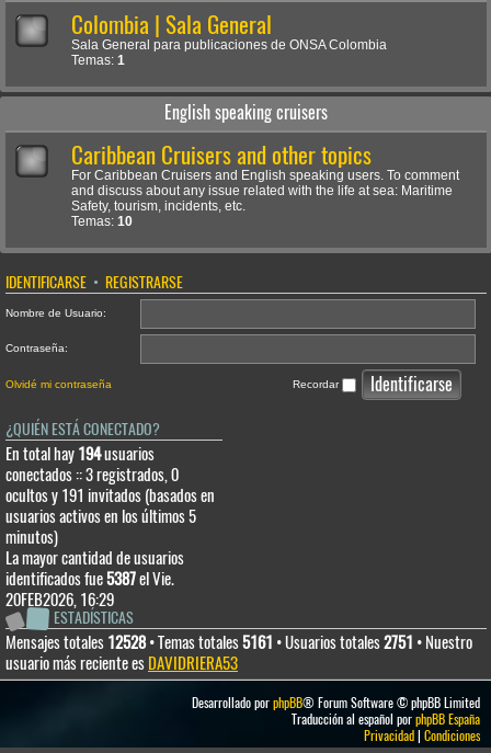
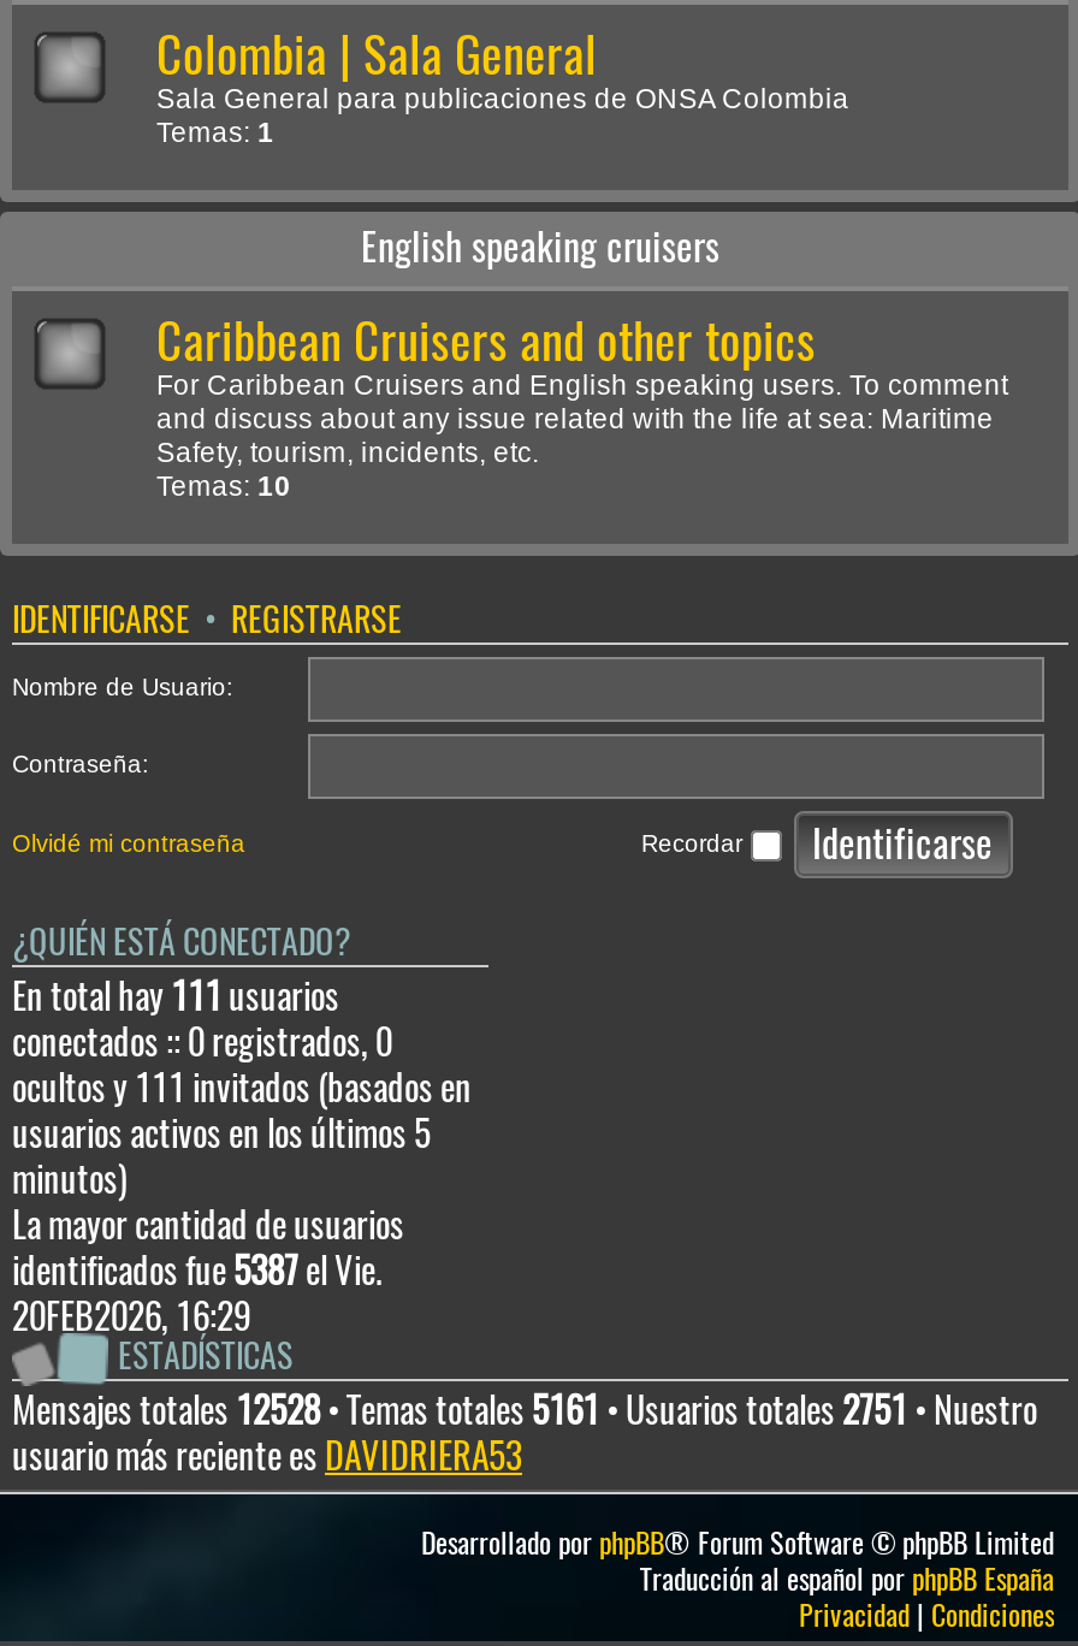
[5,443,155,465] En total hay 194 usuarios -> [12,973,339,1021] En total hay 111 usuarios
[5,464,179,486] conectados :: 3 registrados, 0 -> [12,1018,392,1067] conectados :: 0 registrados, 0
[5,485,215,507] ocultos y 191 invitados (basados en -> [12,1064,472,1112] ocultos y 111 invitados (basados en

